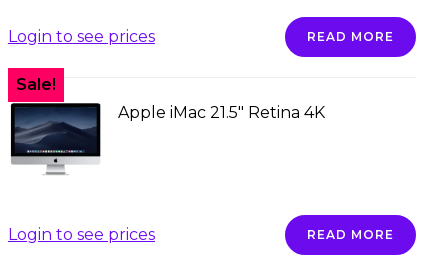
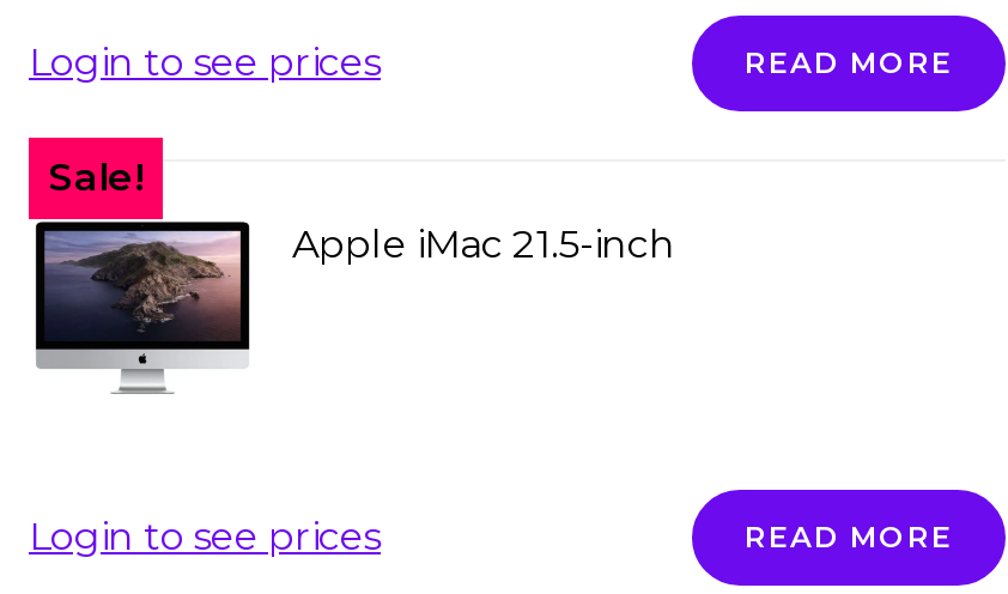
[15,103,325,153] [image] | Apple iMac 21.5″ Retina 4K -> [43,222,675,339] [image] | Apple iMac 21.5-inch

